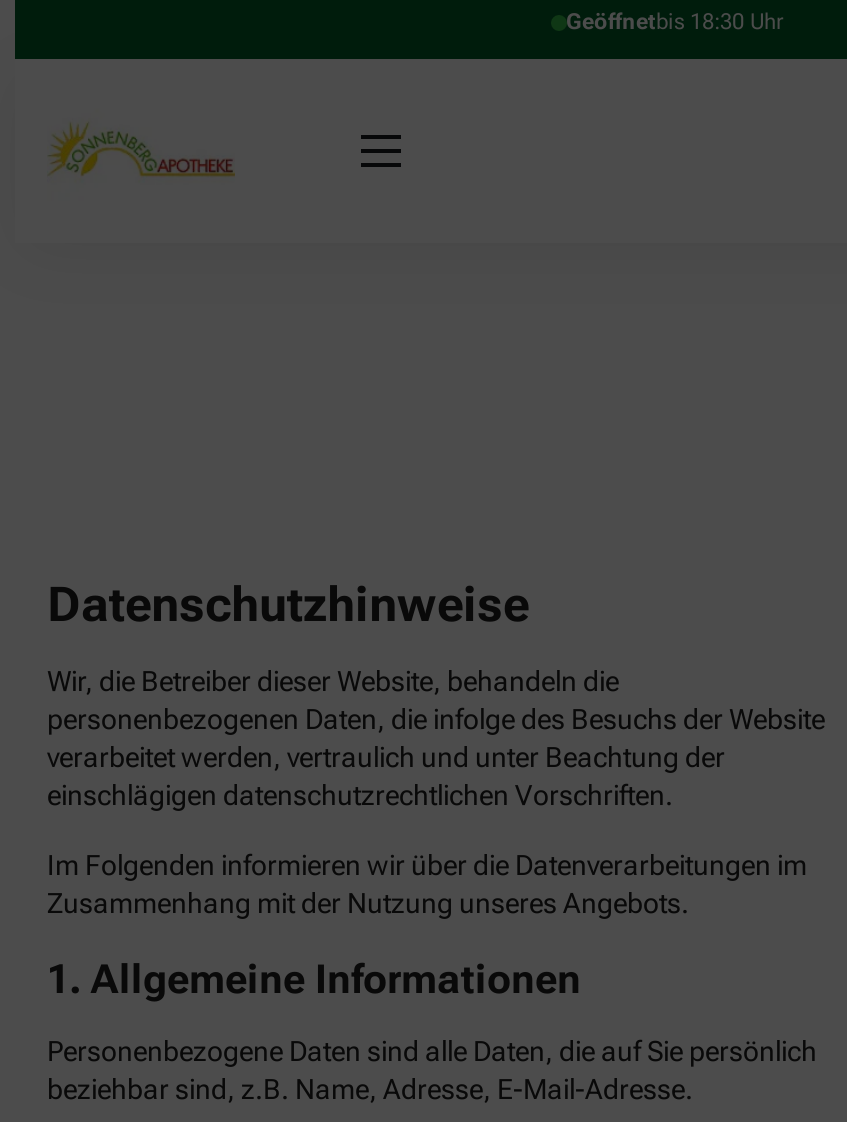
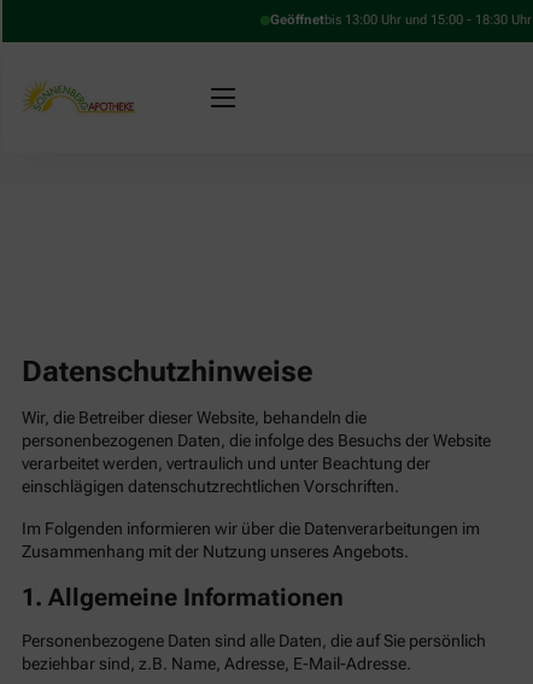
[566,9,784,35] Geöffnetbis 18:30 Uhr -> [270,12,531,28] Geöffnetbis 13:00 Uhr und 15:00 - 18:30 Uhr

